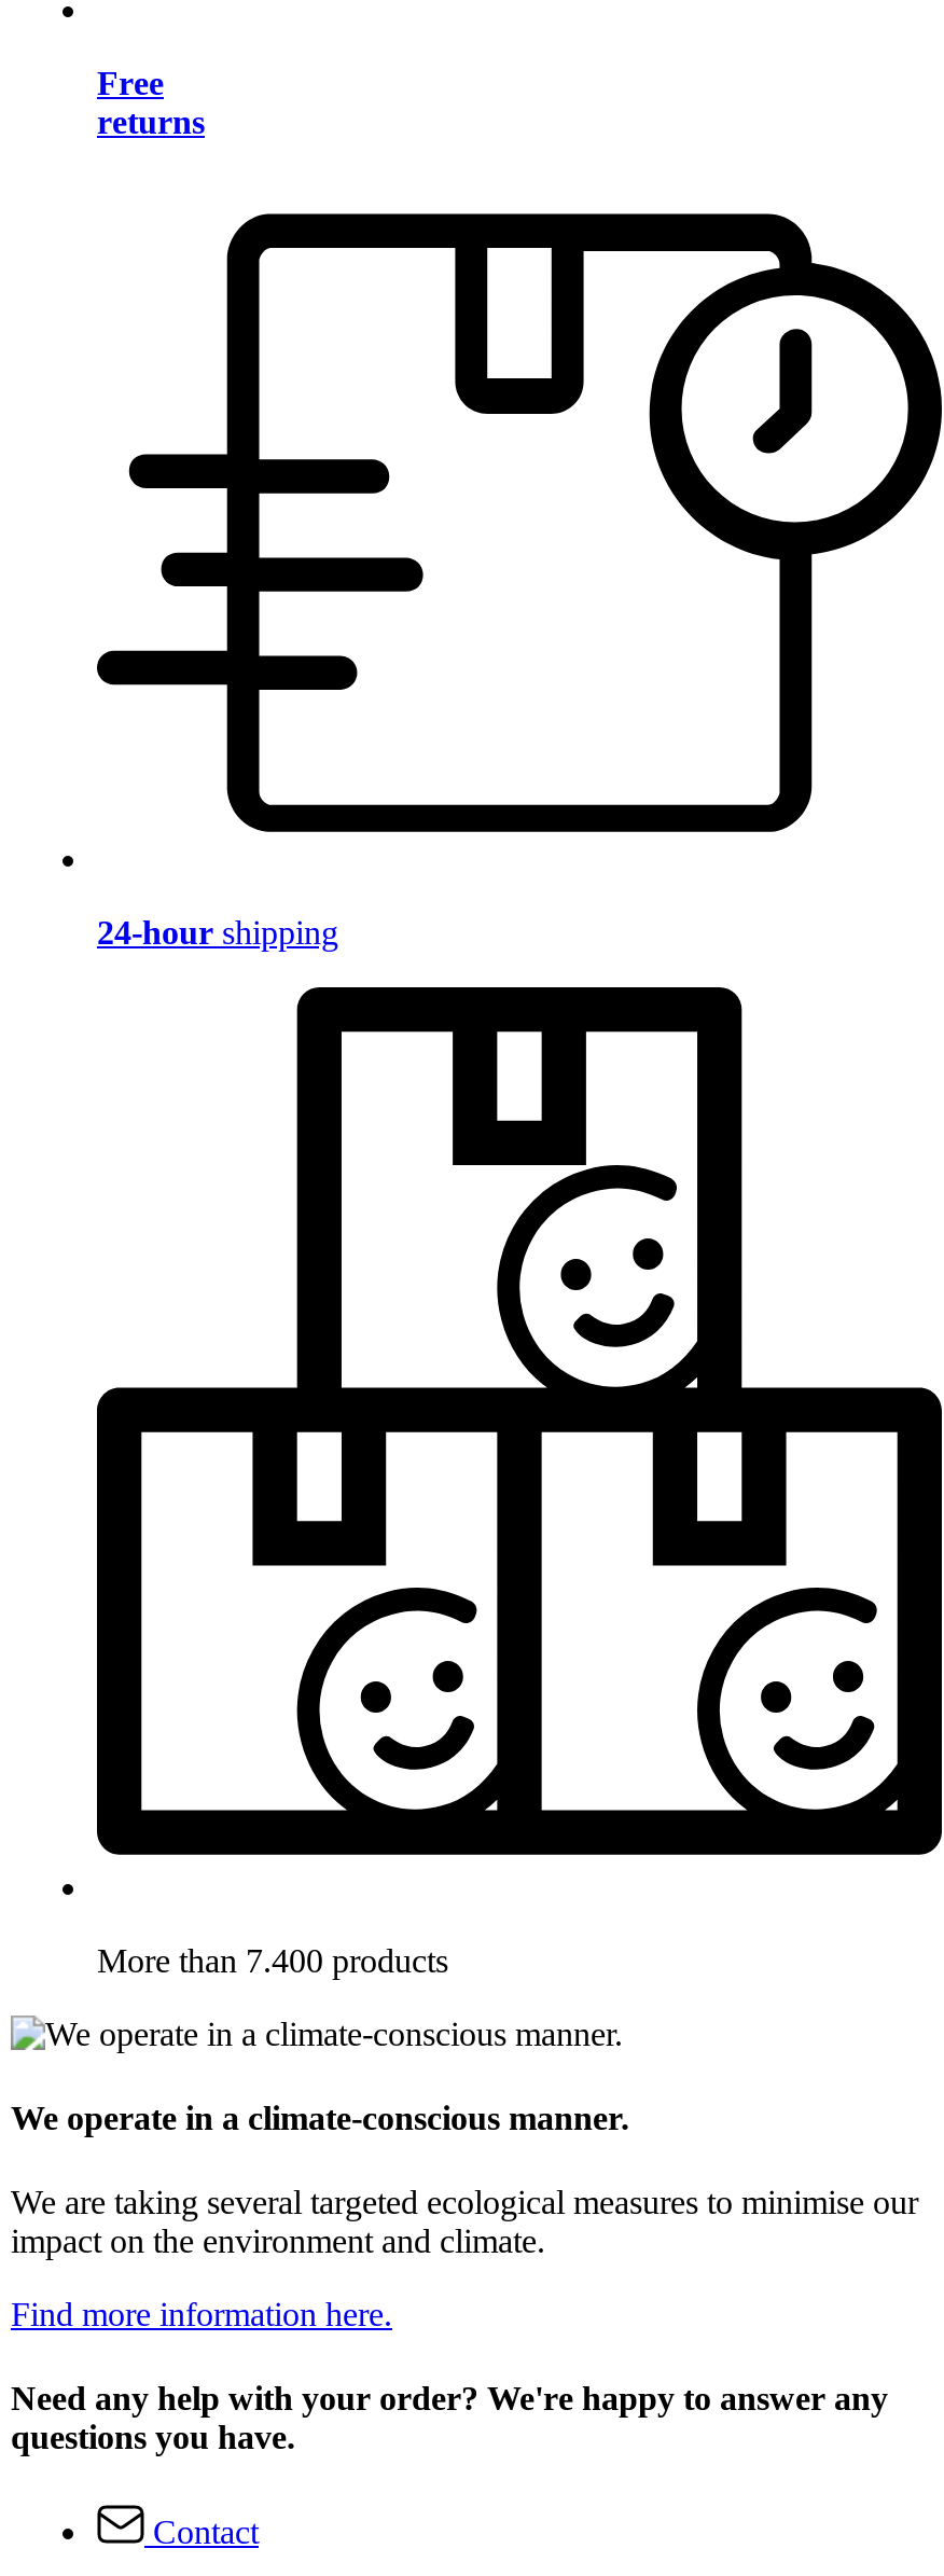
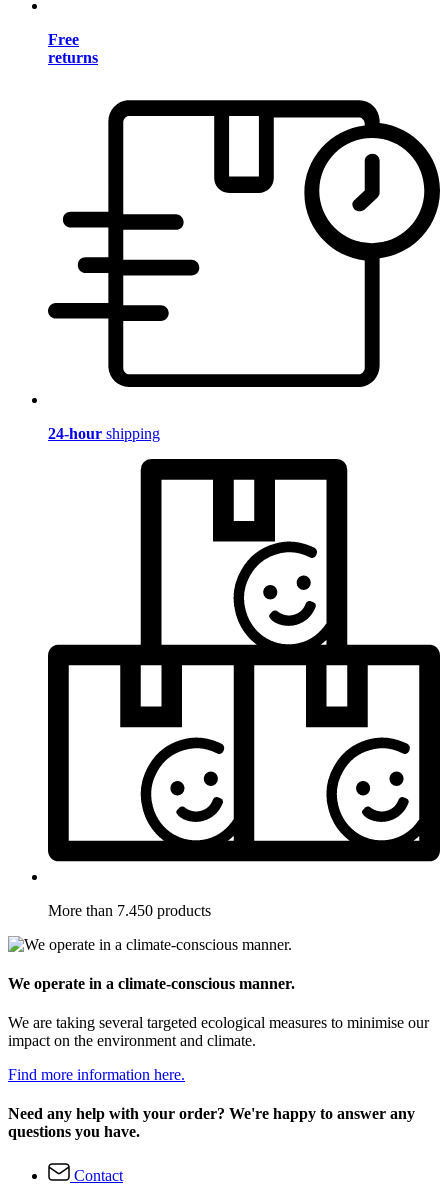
[97,1942,448,1978] More than 7.400 products -> [48,902,211,919] More than 7.450 products

